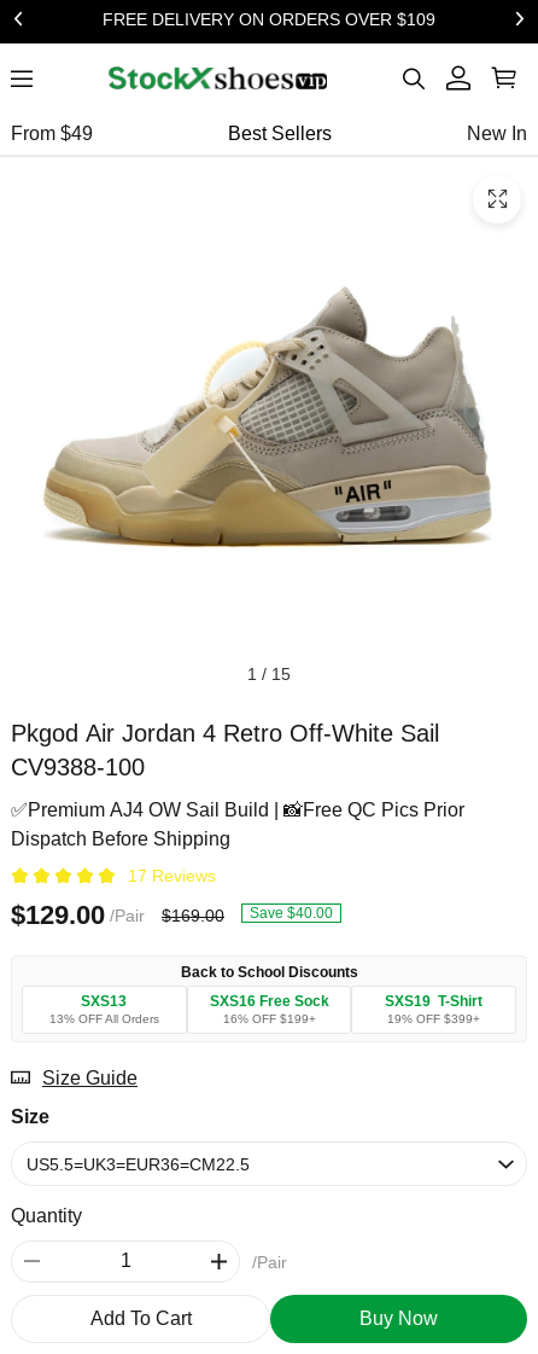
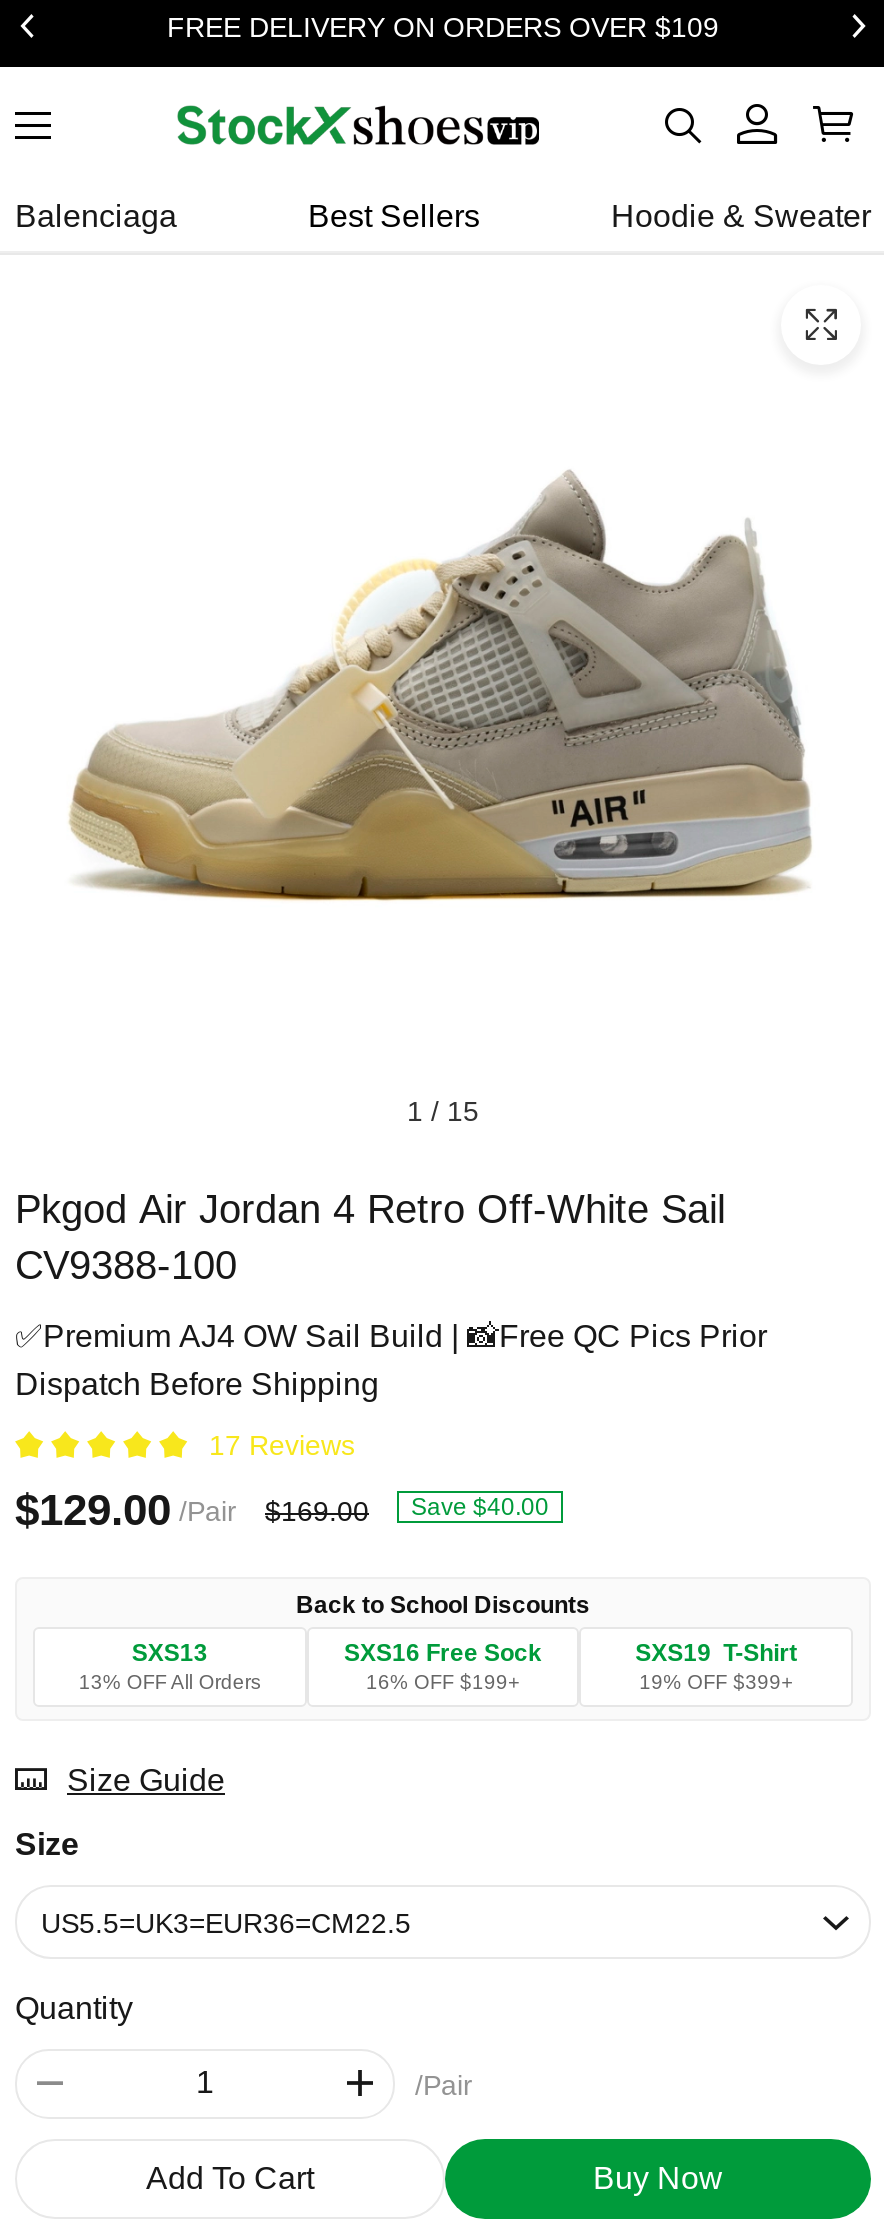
[11,123,93,143] From $49 -> [15,198,177,232] Balenciaga
[467,123,527,143] New In -> [611,198,871,232] Hoodie & Sweater

